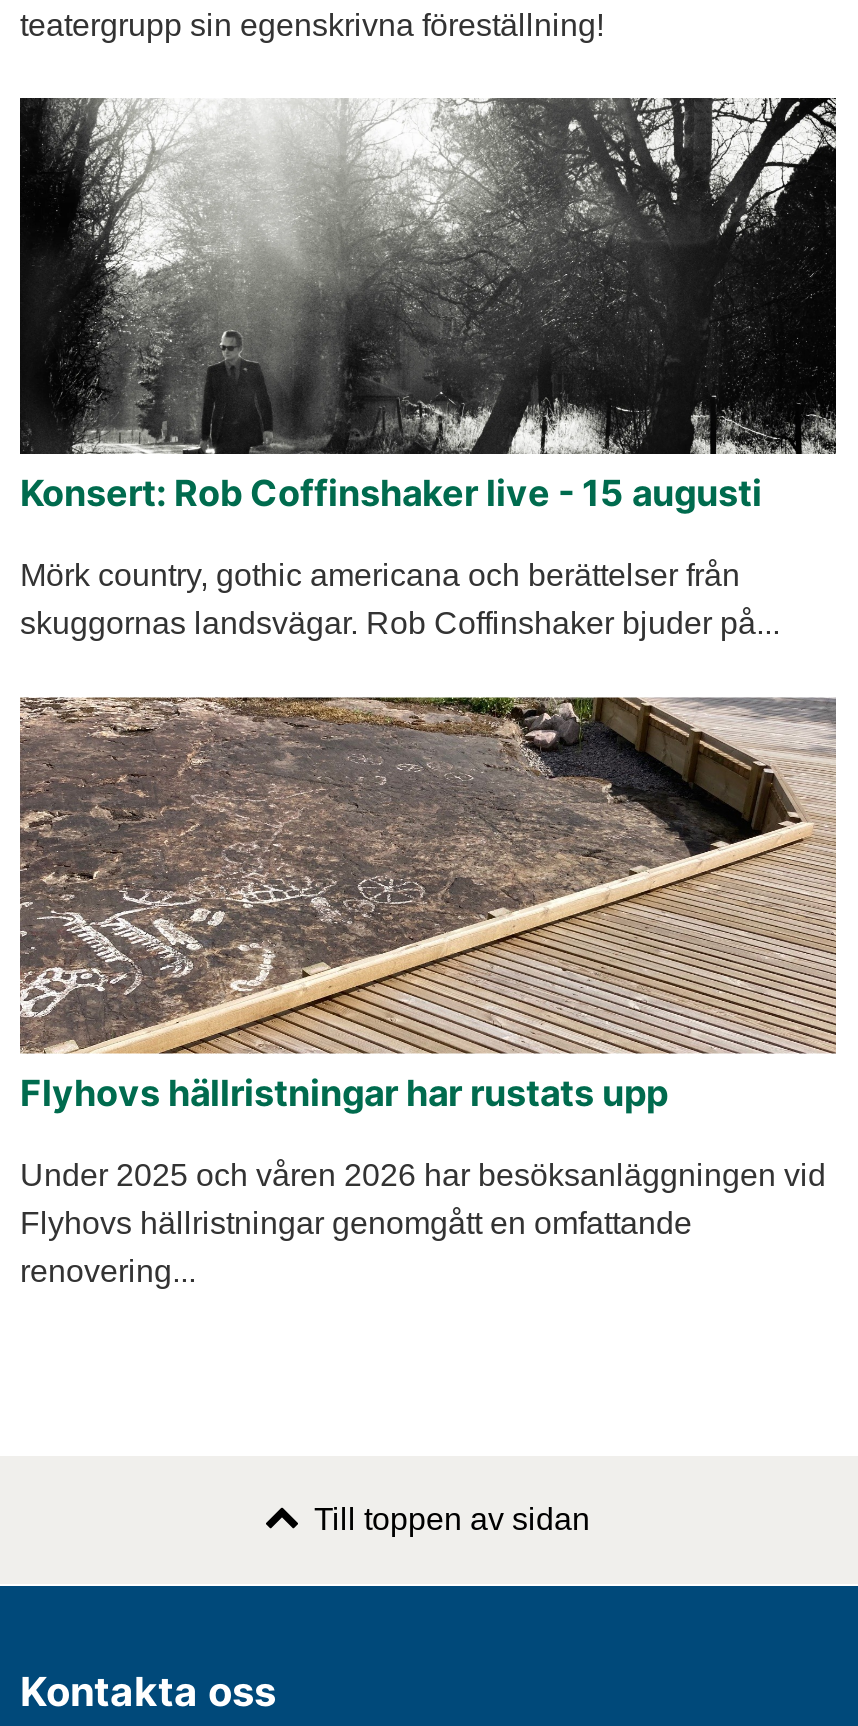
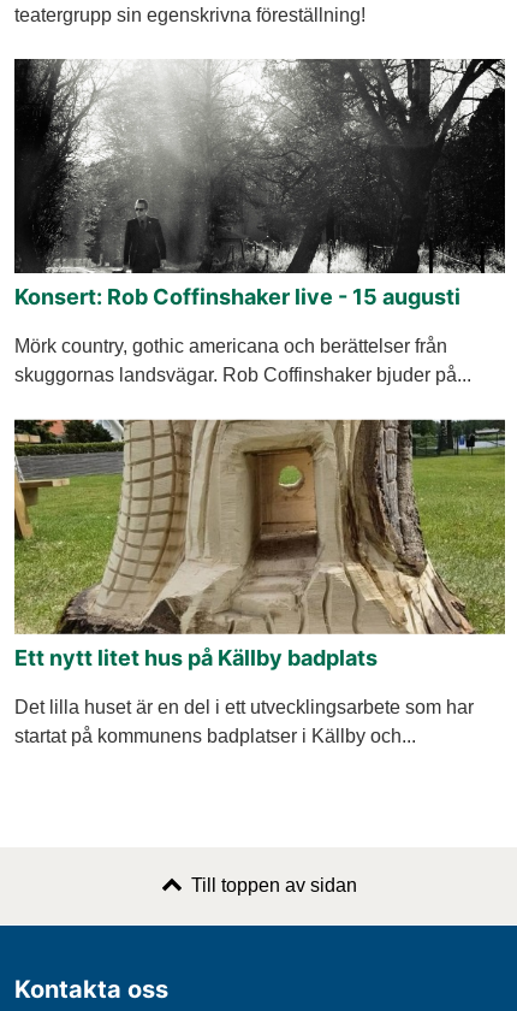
[20,696,836,1114] [image] | Flyhovs hällristningar har rustats upp -> [14,419,505,670] [image] | Ett nytt litet hus på Källby badplats
[20,1158,826,1288] Under 2025 och våren 2026 har besöksanläggningen vid | Flyhovs hällristningar genomgått en omfattande | renovering... -> [14,697,474,746] Det lilla huset är en del i ett utvecklingsarbete som har | startat på kommunens badplatser i Källby och...

